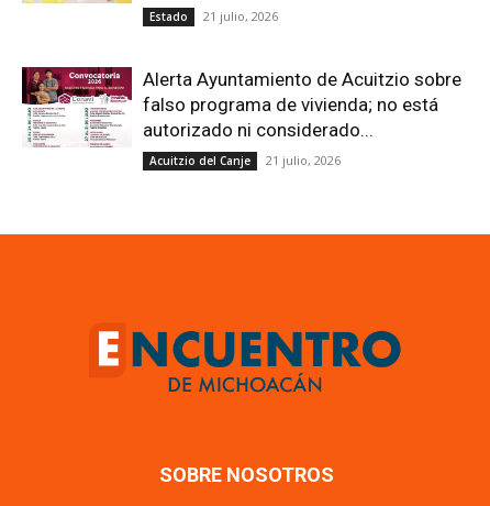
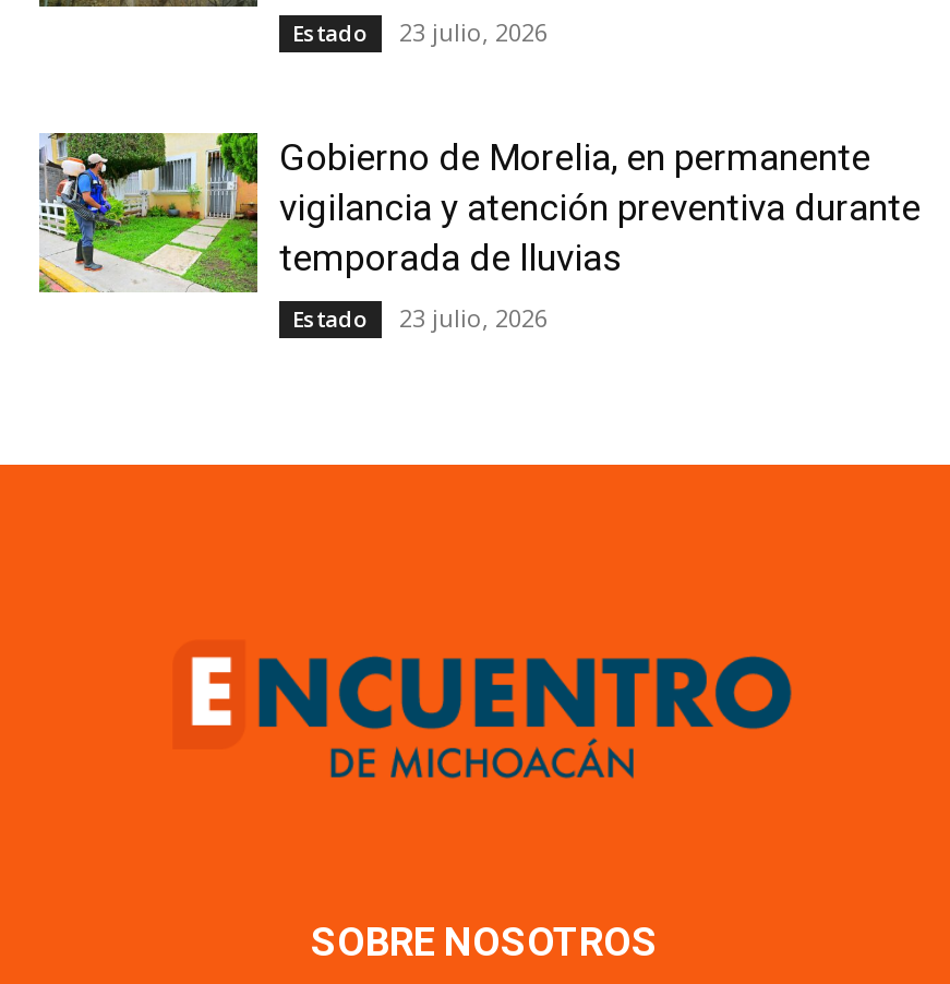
[149,8,278,24] Estado 21 julio, 2026 -> [292,15,548,48] Estado 23 julio, 2026
[21,66,461,147] [image] | Alerta Ayuntamiento de Acuitzio sobre | falso programa de vivienda; no está | autorizado ni considerado... -> [37,131,921,295] [image] | Gobierno de Morelia, en permanente | vigilancia y atención preventiva durante | temporada de lluvias
[149,152,341,168] Acuitzio del Canje | 21 julio, 2026 -> [292,301,548,334] Estado | 23 julio, 2026

